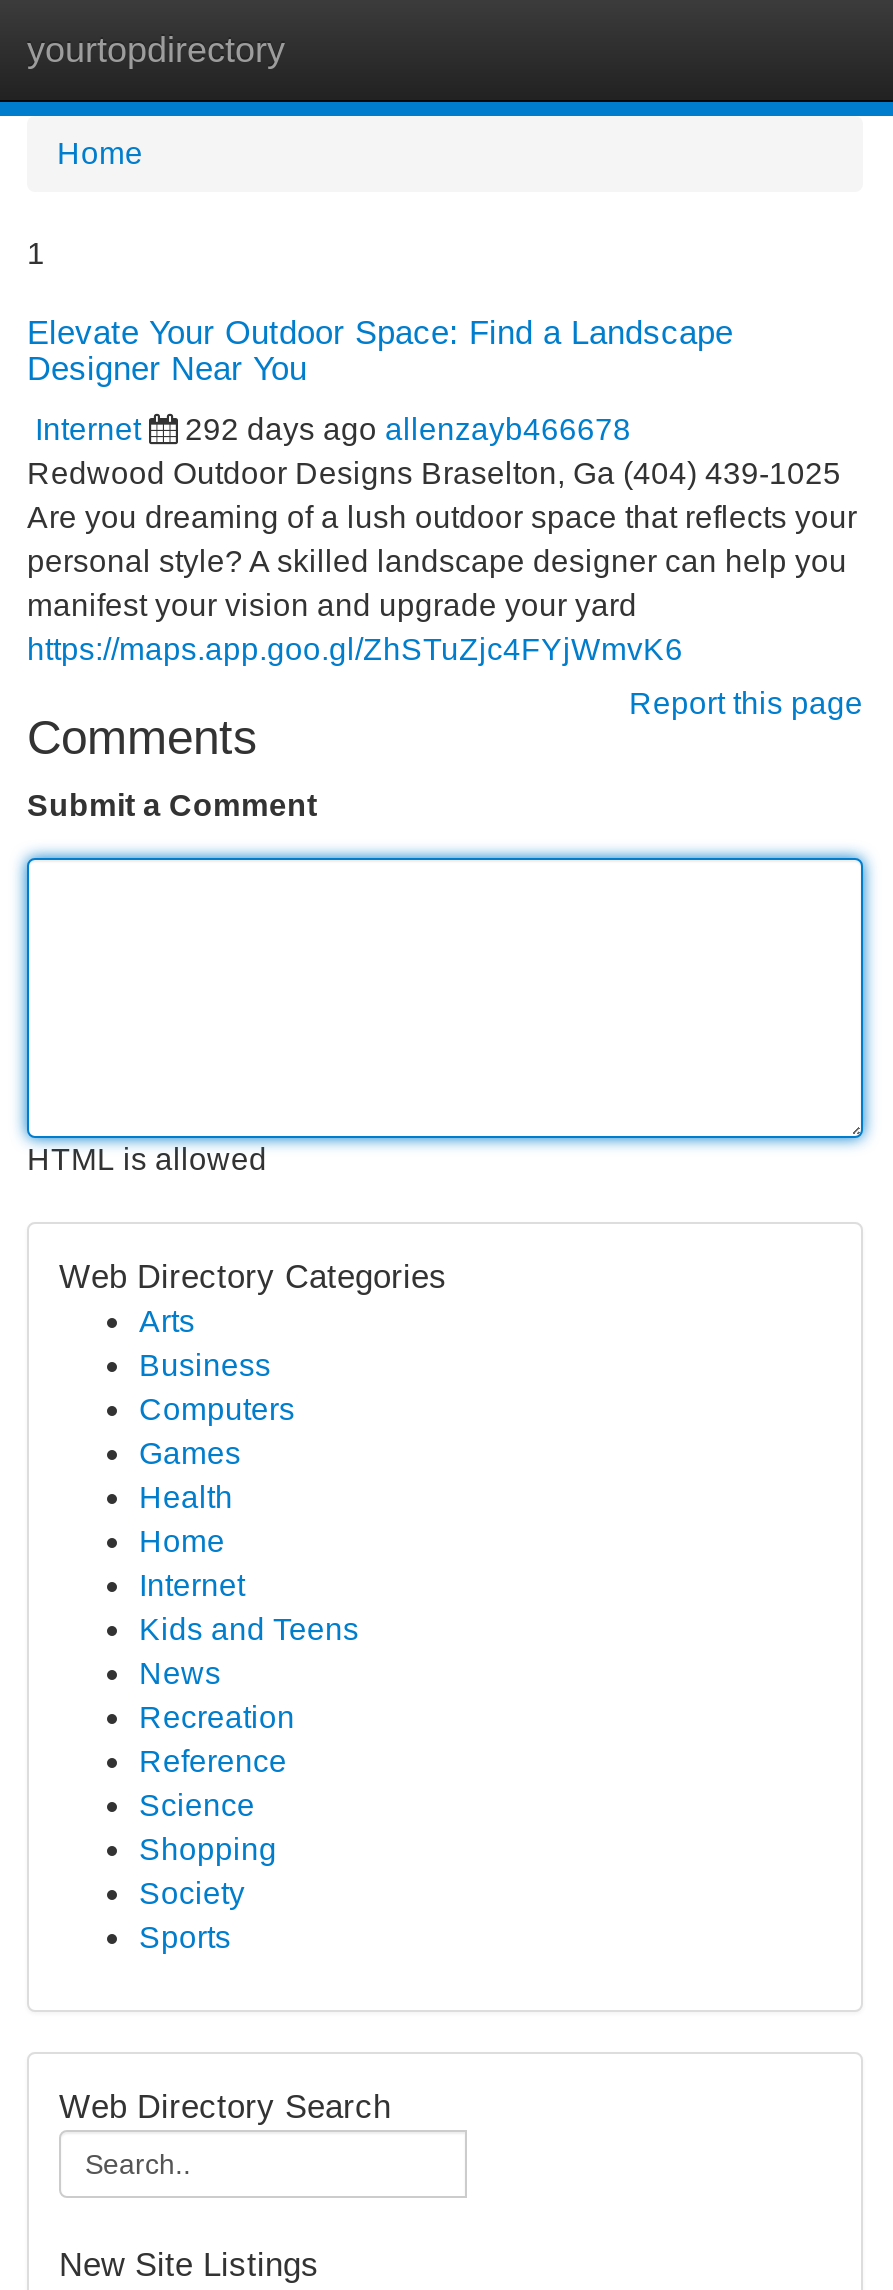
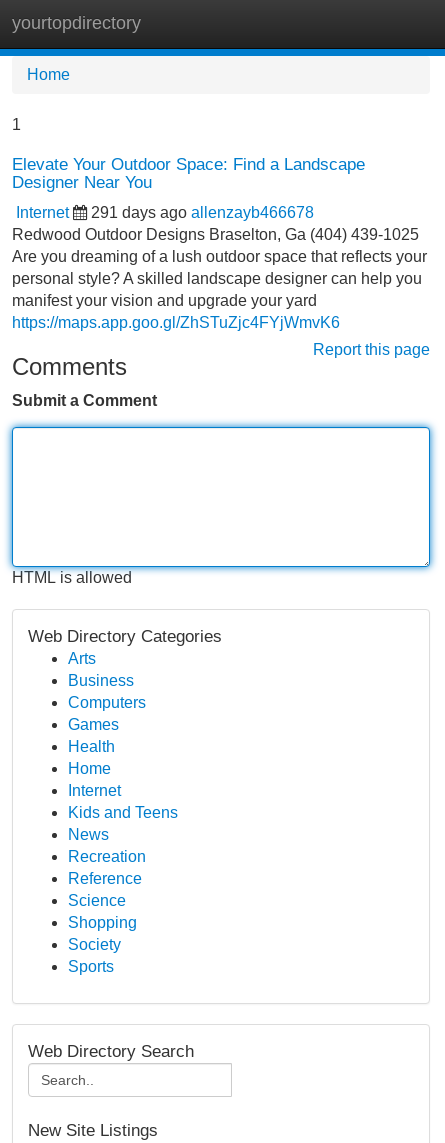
[185,412,631,446] 292 days ago allenzayb466678 -> [91,204,314,221] 291 days ago allenzayb466678

